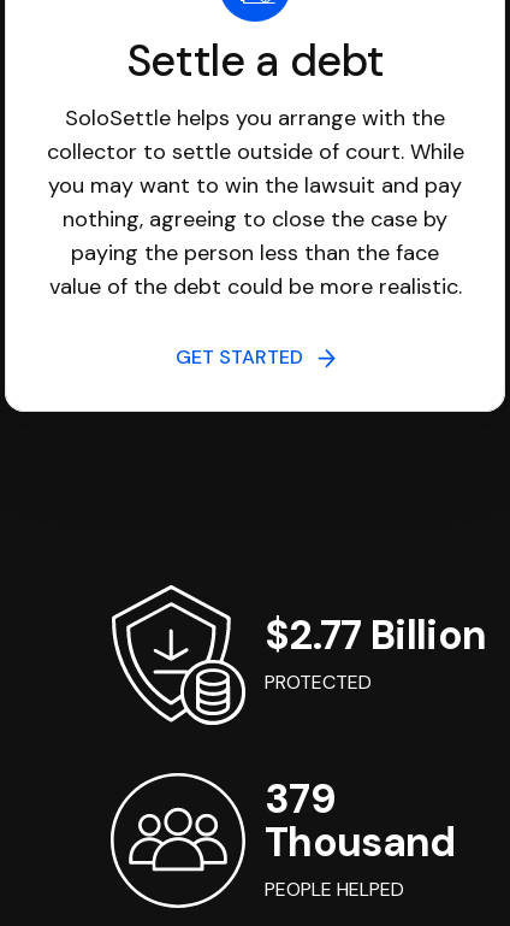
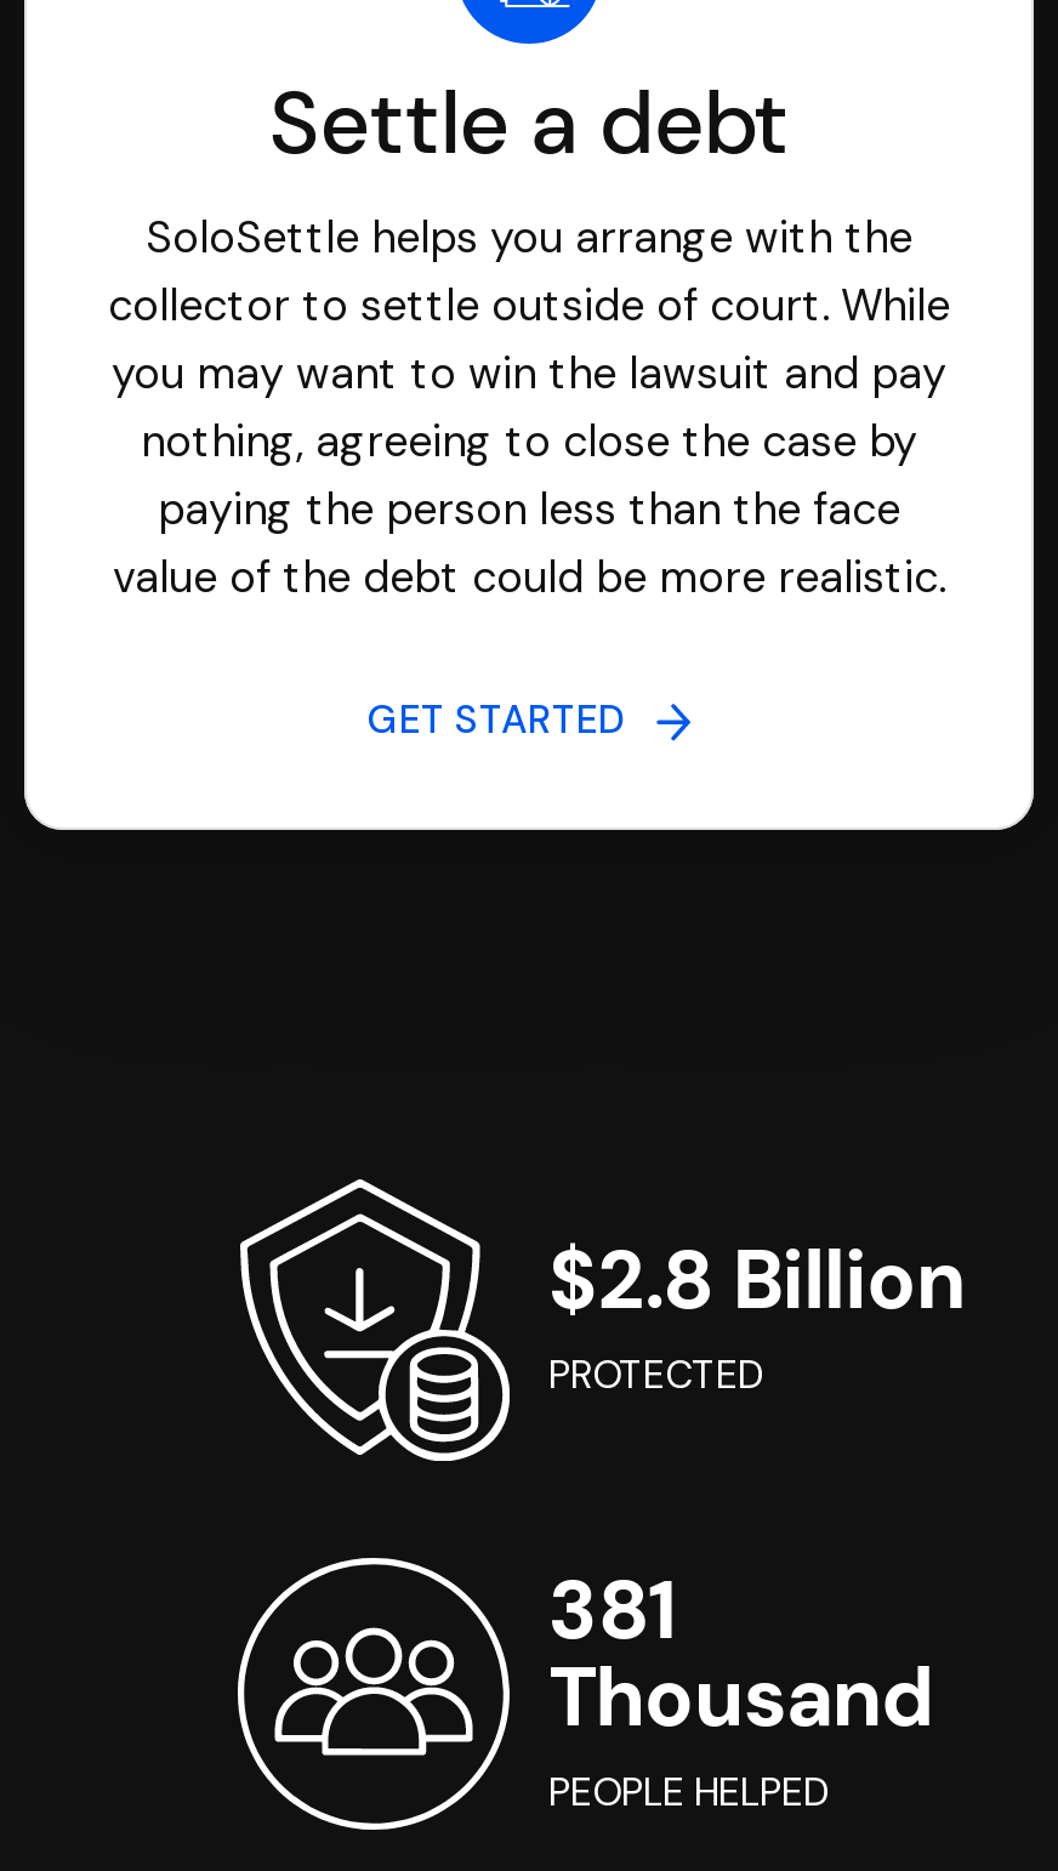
[265,609,486,660] $2.77 Billion -> [548,1227,966,1331] $2.8 Billion
[265,772,336,824] 379 -> [548,1557,675,1661] 381

